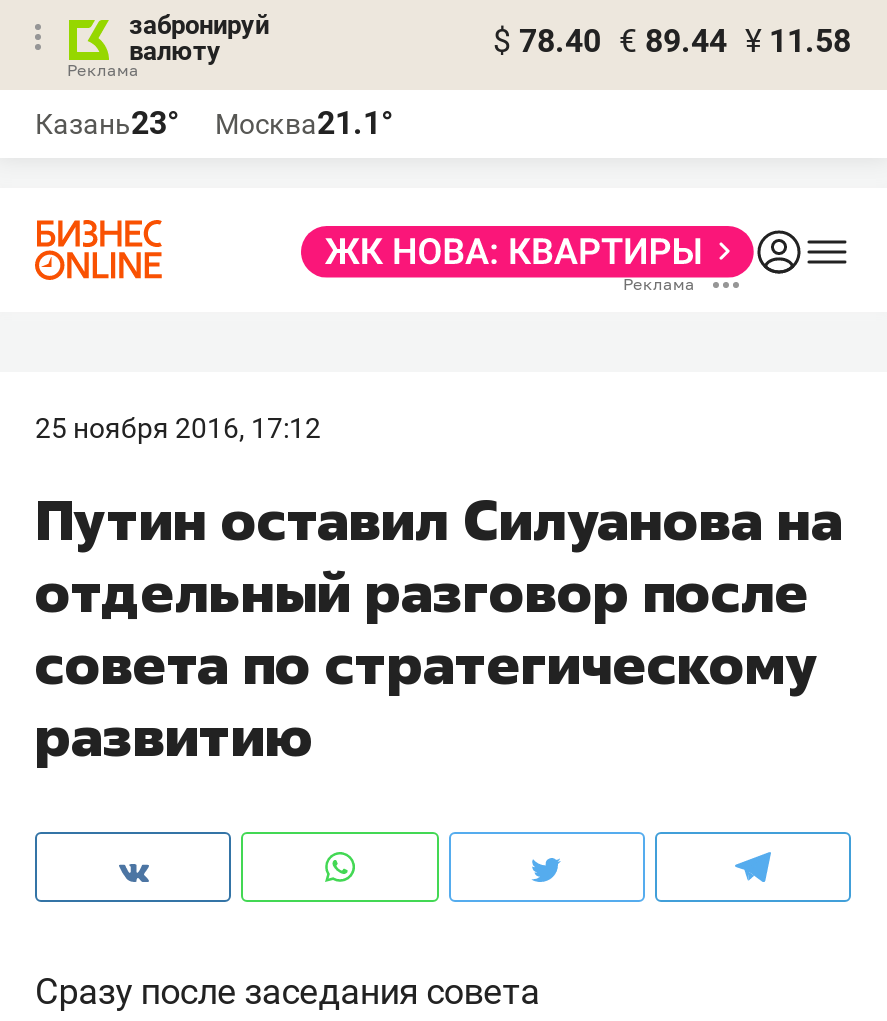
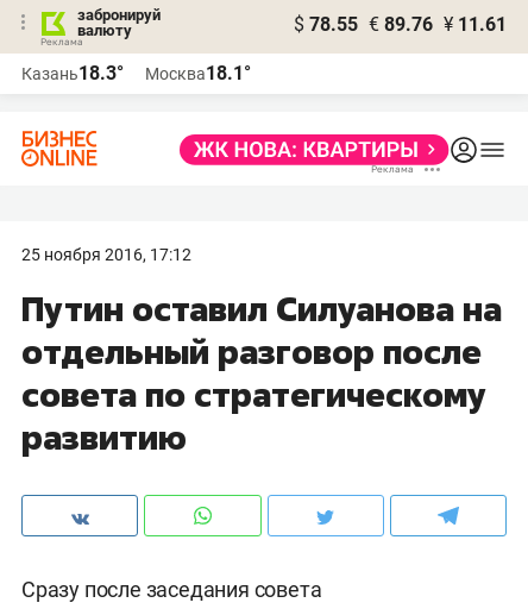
[493,22,851,60] $ 78.40 € 89.44 ¥ 11.58 -> [294,13,507,36] $ 78.55 € 89.76 ¥ 11.61
[35,104,179,142] Казань23° -> [21,62,124,84] Казань18.3°
[215,104,393,142] Москва21.1° -> [145,62,251,84] Москва18.1°

